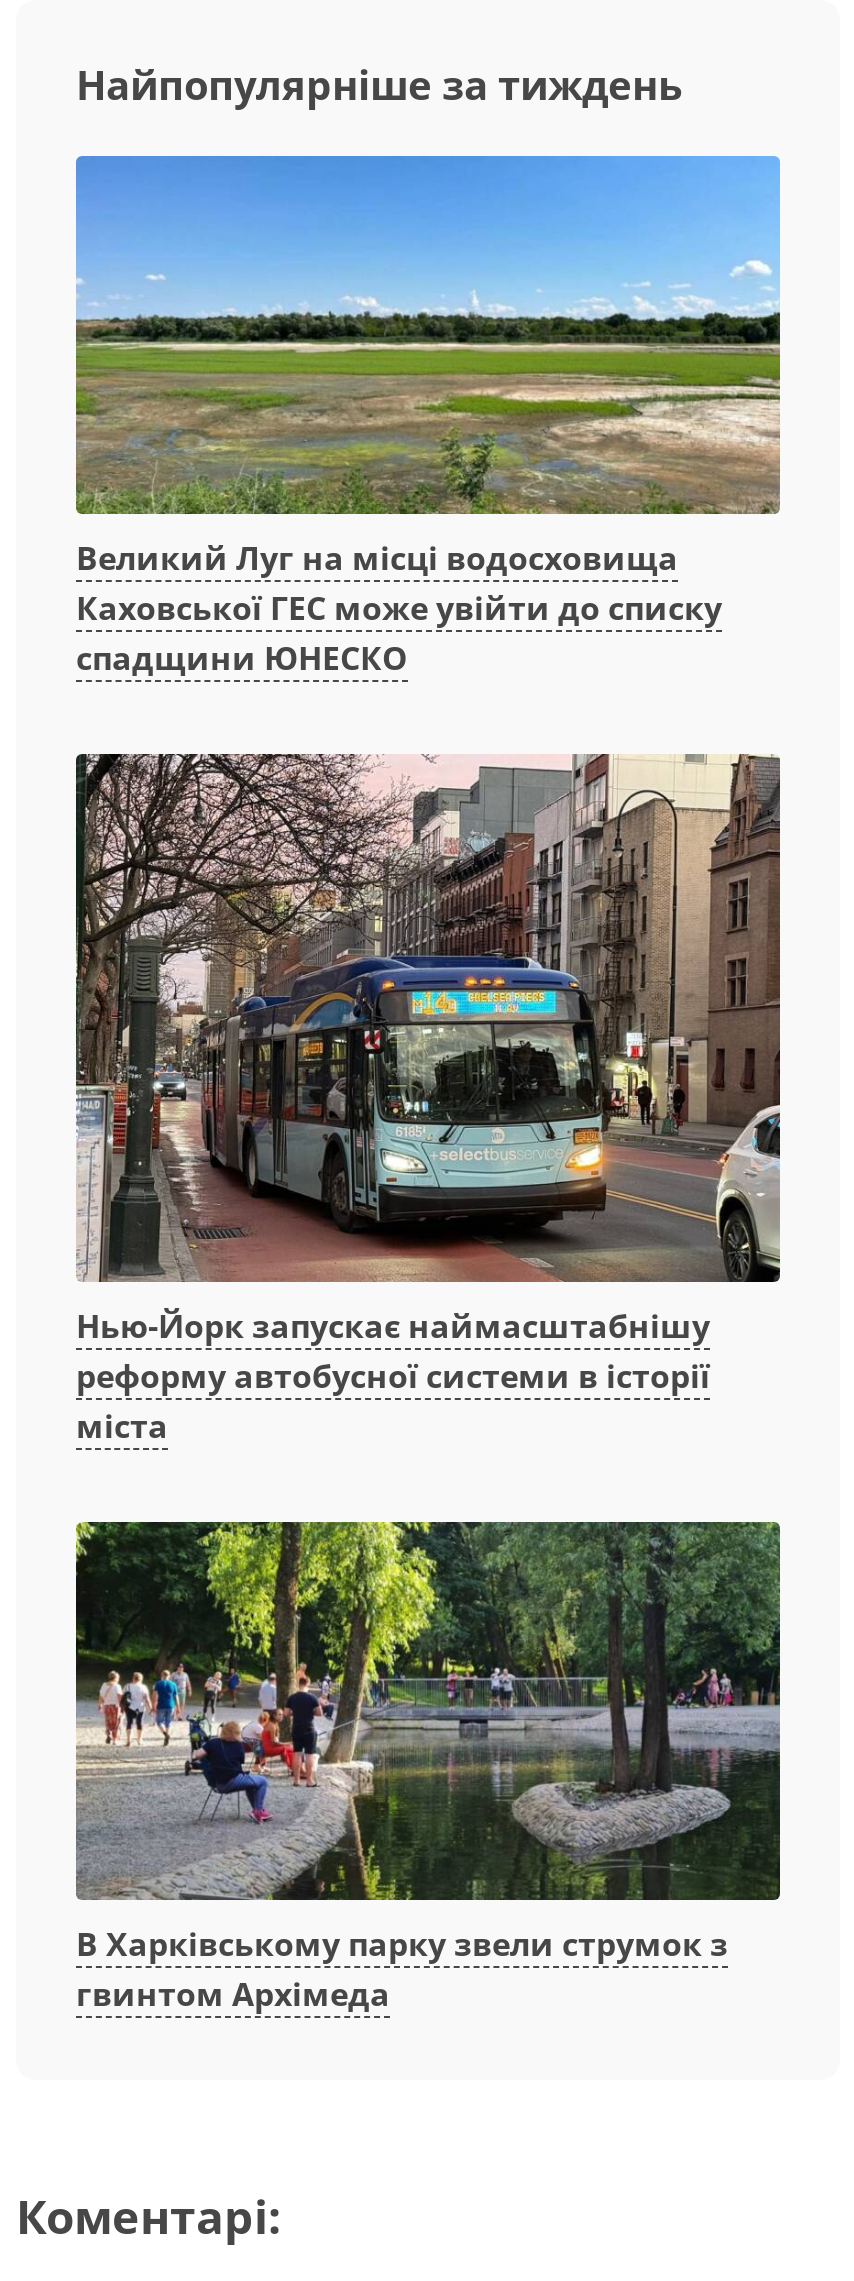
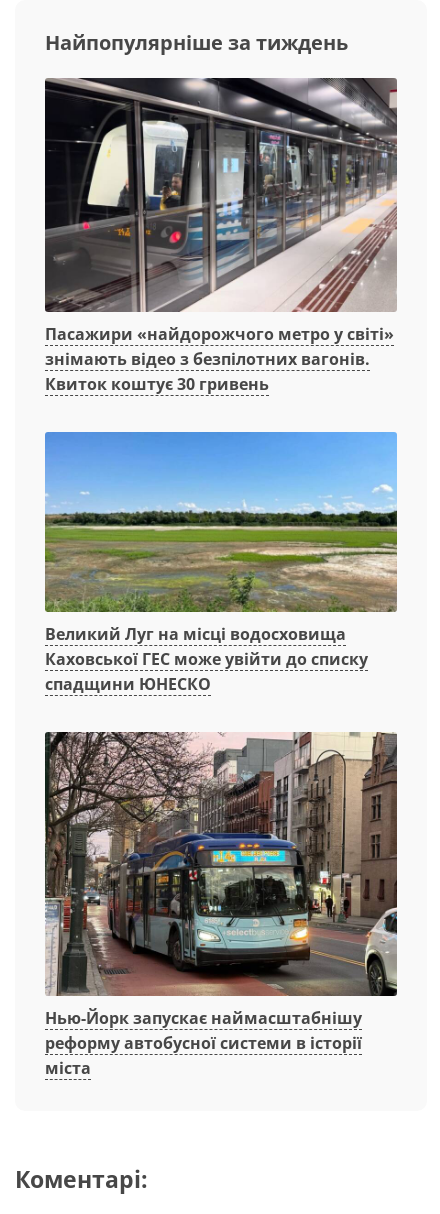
none -> [44,77,398,395] [image] | Пасажири «найдорожчого метро у світі» | знімають відео з безпілотних вагонів. | Квиток коштує 30 гривень
moved [72,190,784,1449] -> [43,450,399,1079]: [image] | Великий Луг на місці водосховища | Каховської ГЕС може увійти до списку | спадщини ЮНЕСКО | Нью-Йорк запускає наймасштабнішу | реформу автобусної системи в історії | міста
[74,1518,782,2016] [image] | В Харківському парку звели струмок з | гвинтом Архімеда -> none

